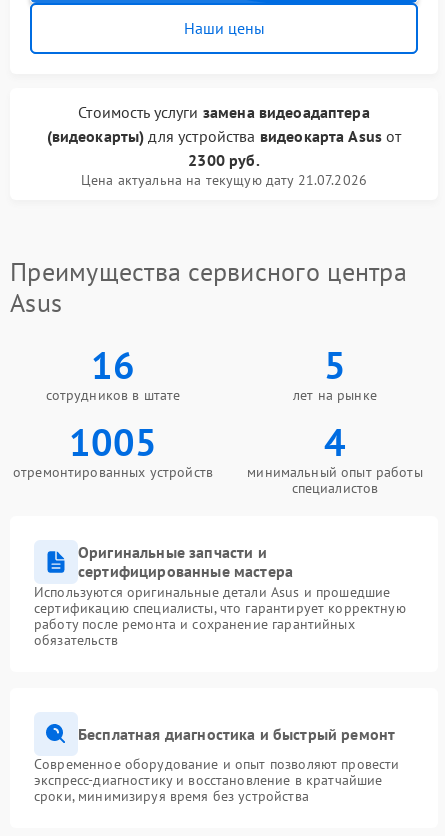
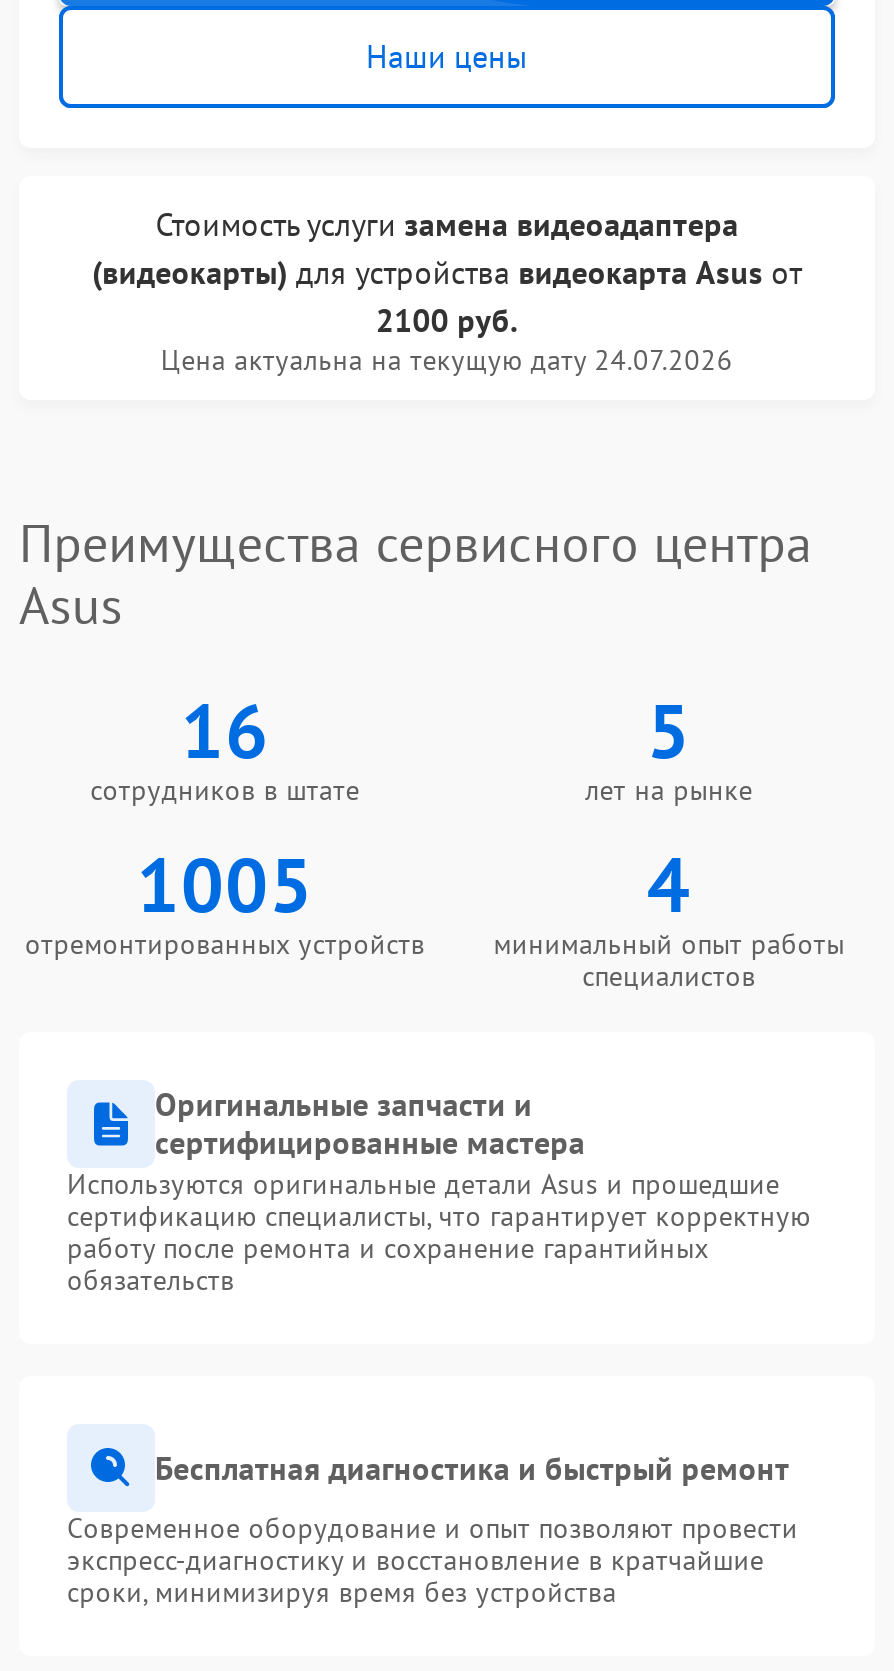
[188,150,260,170] 2300 руб. -> [376,300,518,340] 2100 руб.
[81,171,367,189] Цена актуальна на текущую дату 21.07.2026 -> [161,342,733,378] Цена актуальна на текущую дату 24.07.2026

